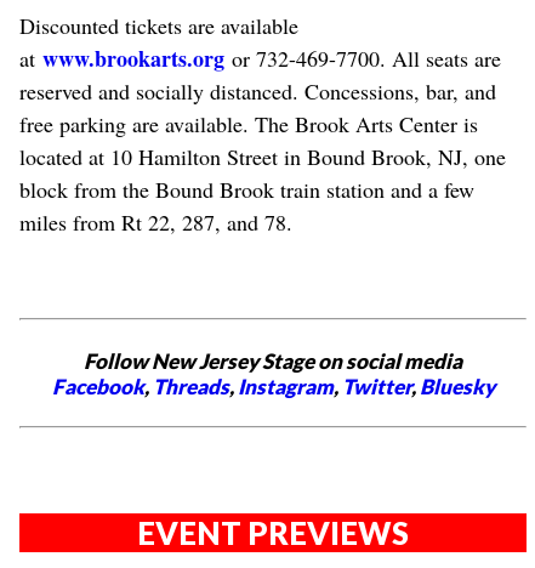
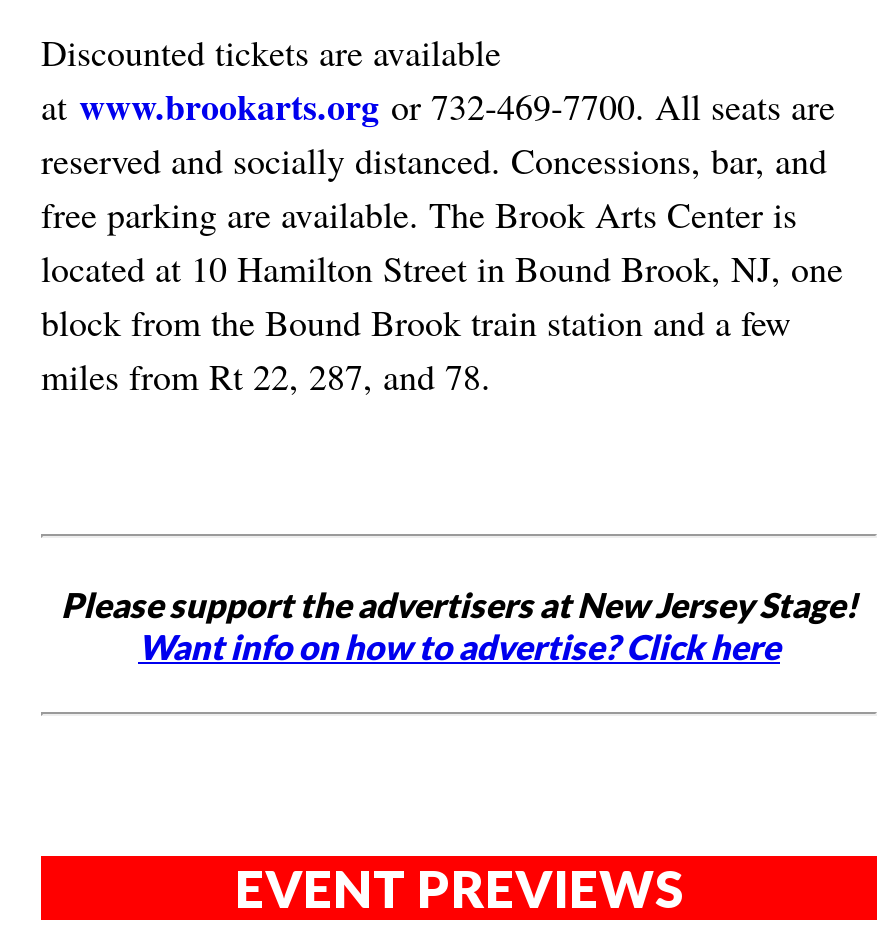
[52,348,494,399] Follow New Jersey Stage on social media | Facebook, Threads, Instagram, Twitter, Bluesky -> [61,583,857,667] Please support the advertisers at New Jersey Stage! | Want info on how to advertise? Click here

